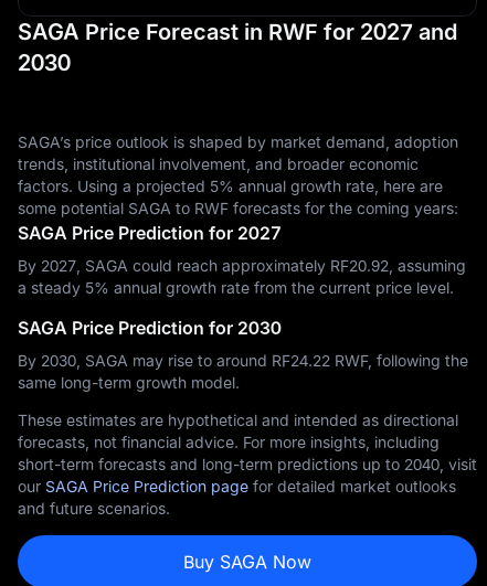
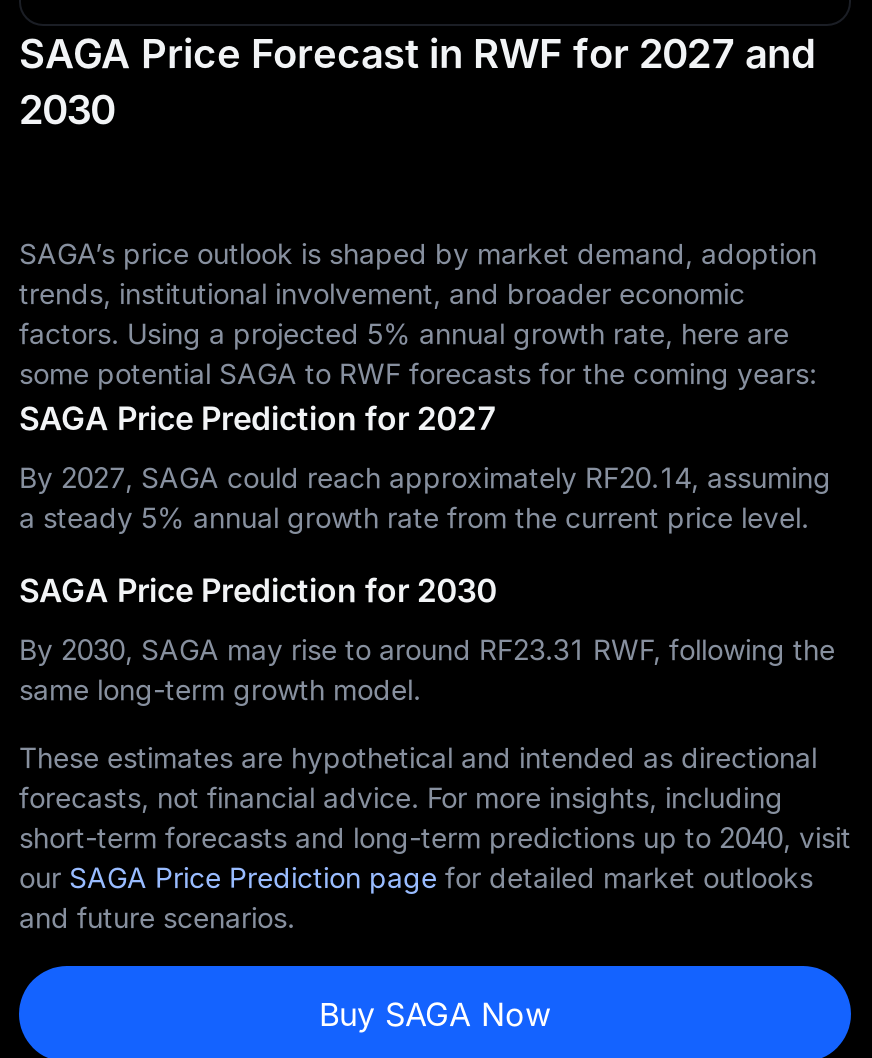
[18,256,466,275] By 2027, SAGA could reach approximately RF20.92, assuming -> [19,461,831,495] By 2027, SAGA could reach approximately RF20.14, assuming
[18,351,468,370] By 2030, SAGA may rise to around RF24.22 RWF, following the -> [19,633,835,667] By 2030, SAGA may rise to around RF23.31 RWF, following the

